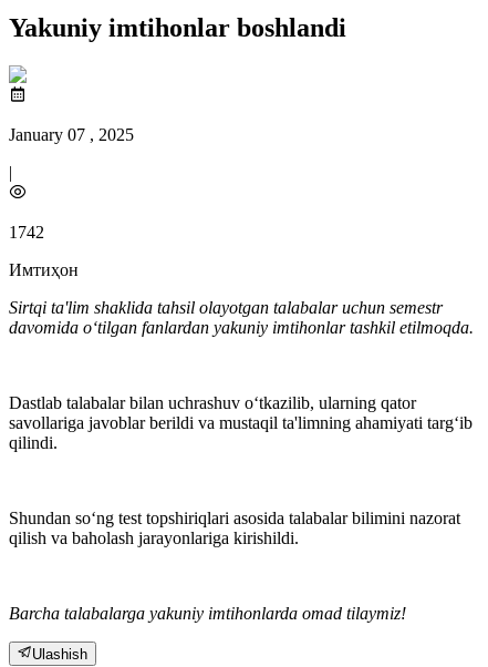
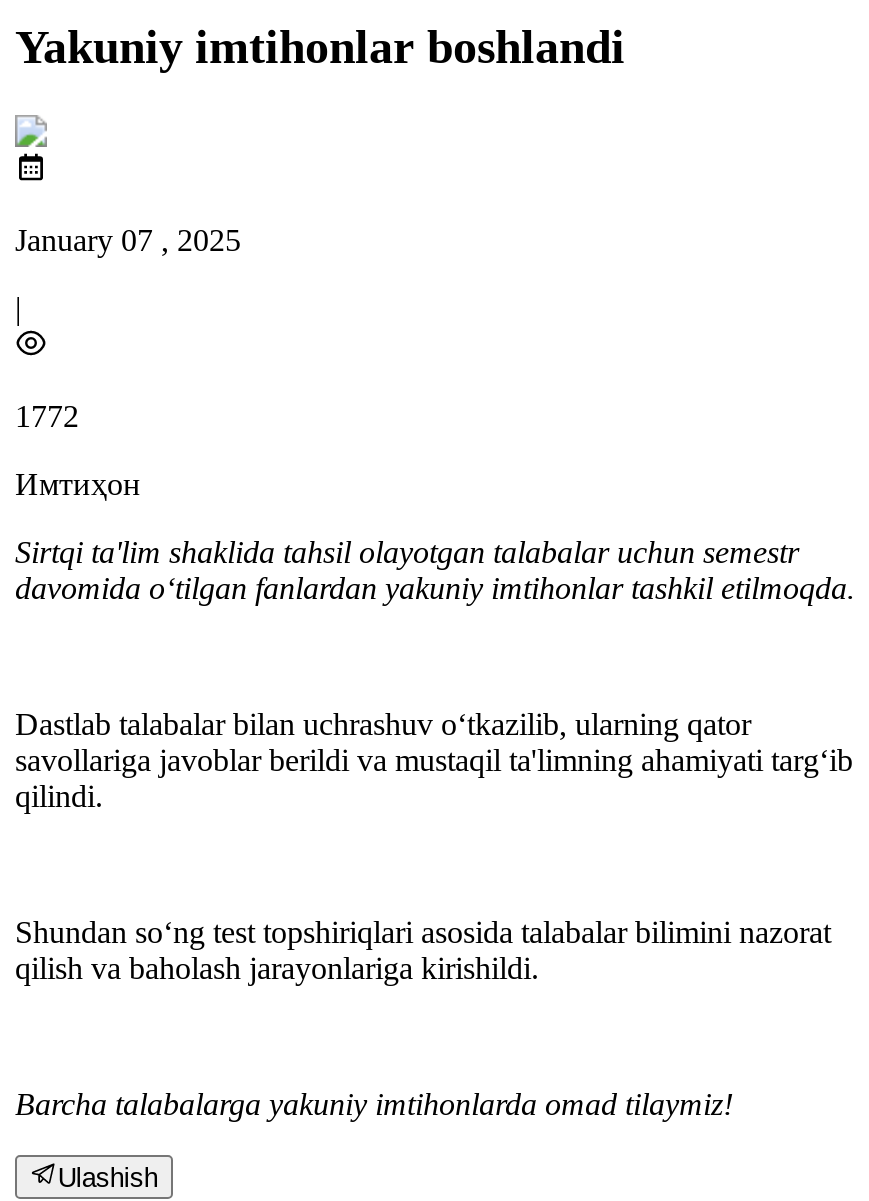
[9,223,44,241] 1742 -> [15,399,79,433] 1772

